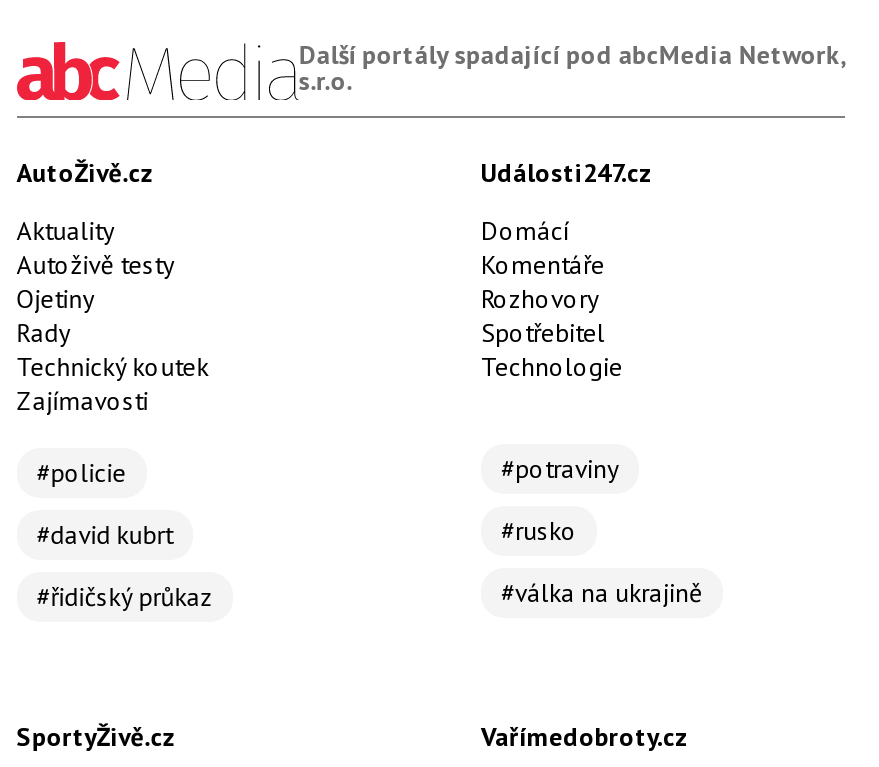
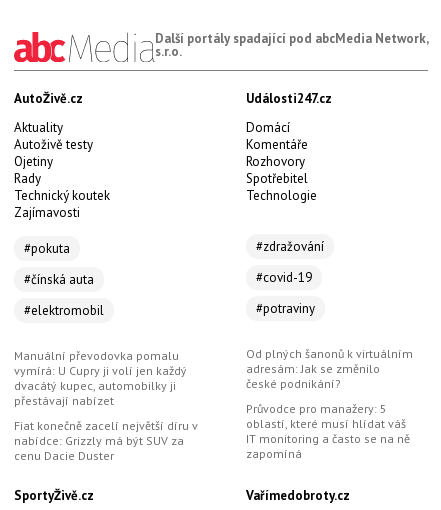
none -> [256,238,324,286] #zdražování | #covid-19
[37,457,213,615] #policie | #david kubrt | #řidičský průkaz -> [14,240,198,463] #pokuta | #čínská auta | #elektromobil | Manuální převodovka pomalu | vymírá: U Cupry ji volí jen každý | dvacátý kupec, automobilky ji | přestávají nabízet | Fiat konečně zacelí největší díru v | nabídce: Grizzly má být SUV za | cenu Dacie Duster
[501,515,577,549] #rusko -> [246,346,413,391] Od plných šanonů k virtuálním | adresám: Jak se změnilo | české podnikání?
[501,577,703,611] #válka na ukrajině -> [246,401,410,461] Průvodce pro manažery: 5 | oblastí, které musí hlídat váš | IT monitoring a často se na ně | zapomíná

